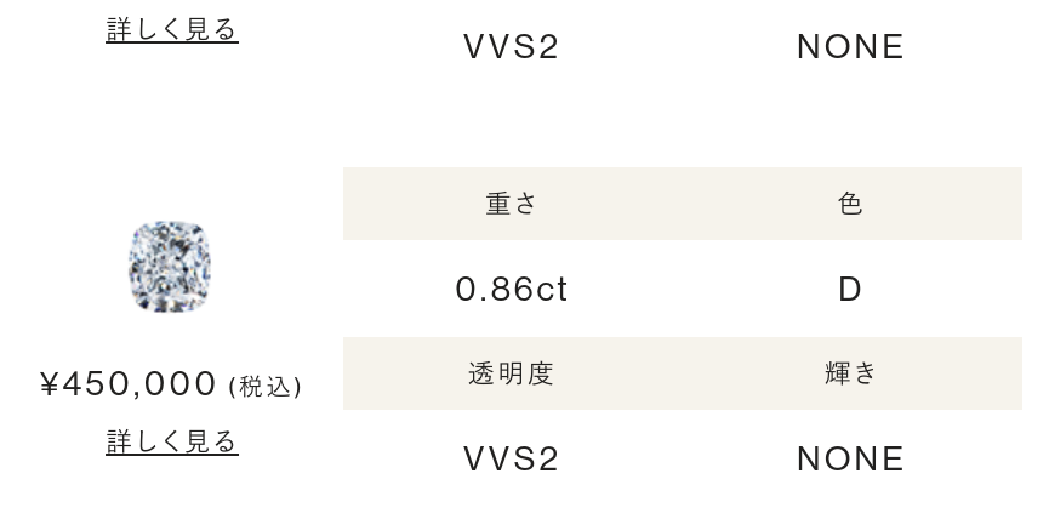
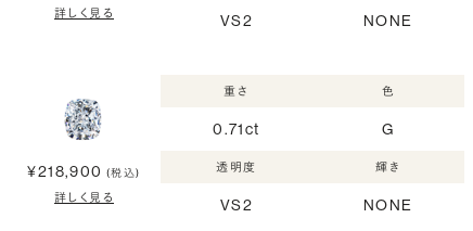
[463,25,562,68] VVS2 -> [220,11,253,31] VS2
[455,267,570,311] 0.86ct -> [213,120,260,139] 0.71ct
[838,267,866,311] D -> [382,120,394,139] G
[40,361,305,404] ¥450,000 (税込) -> [28,161,141,181] ¥218,900 (税込)
[463,437,562,481] VVS2 -> [220,195,253,215] VS2

